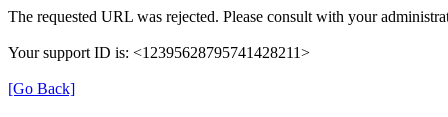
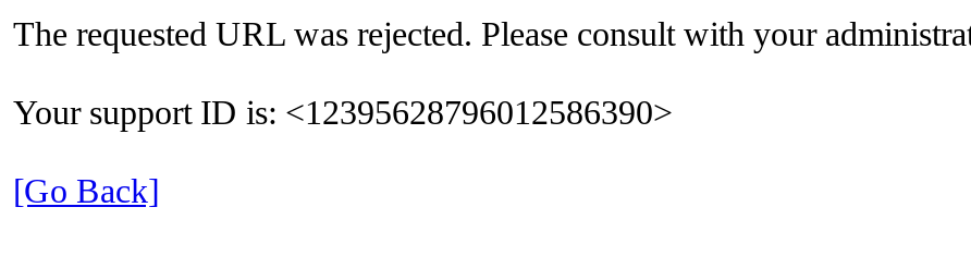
[8,44,310,61] Your support ID is: <12395628795741428211> -> [13,94,673,131] Your support ID is: <12395628796012586390>

